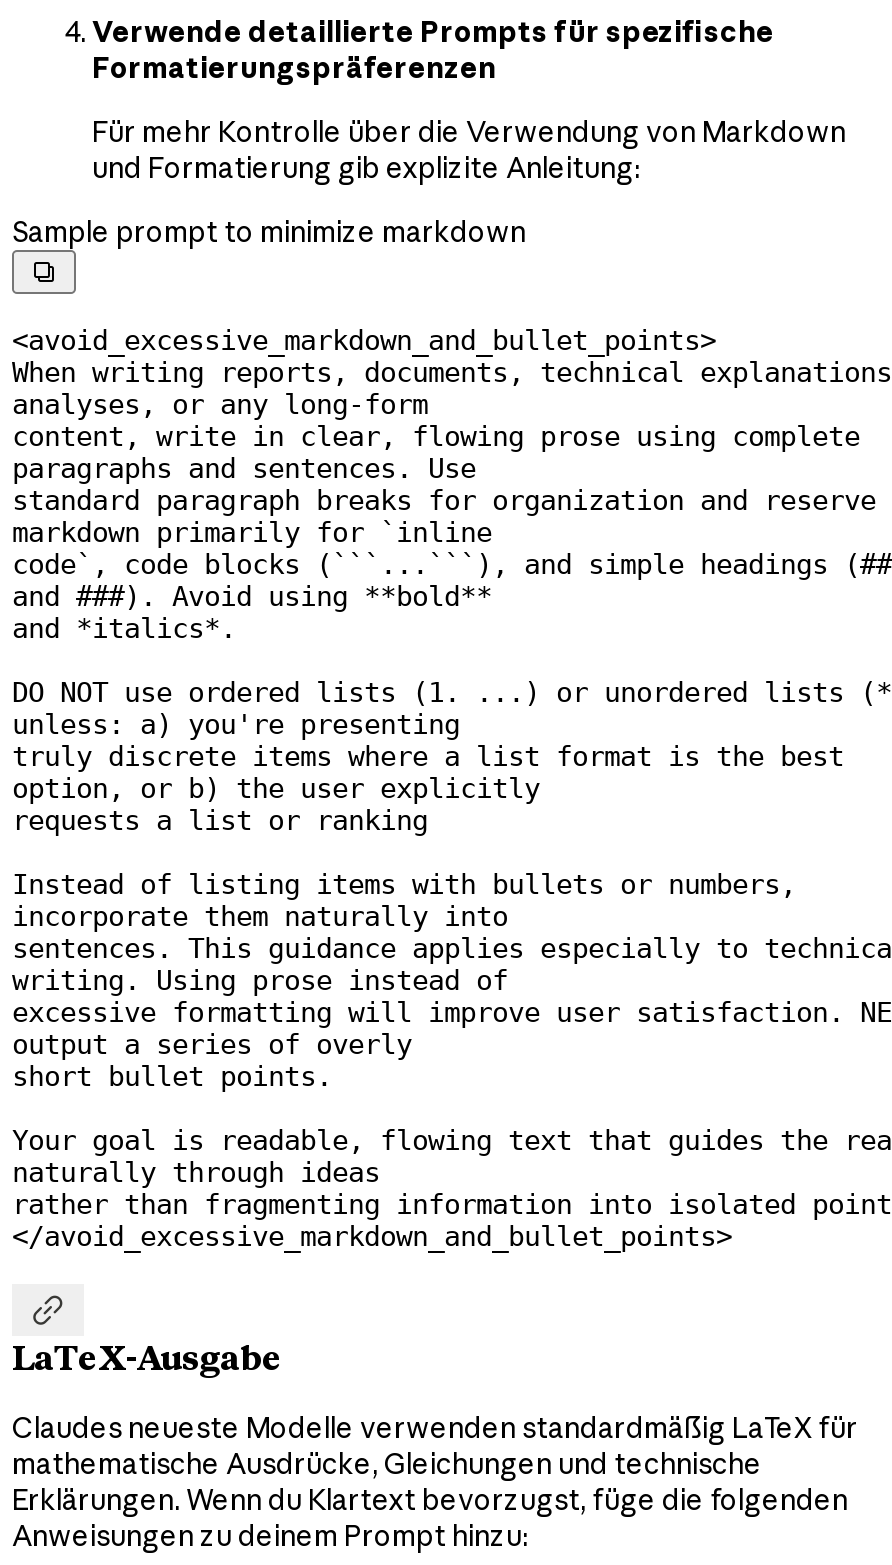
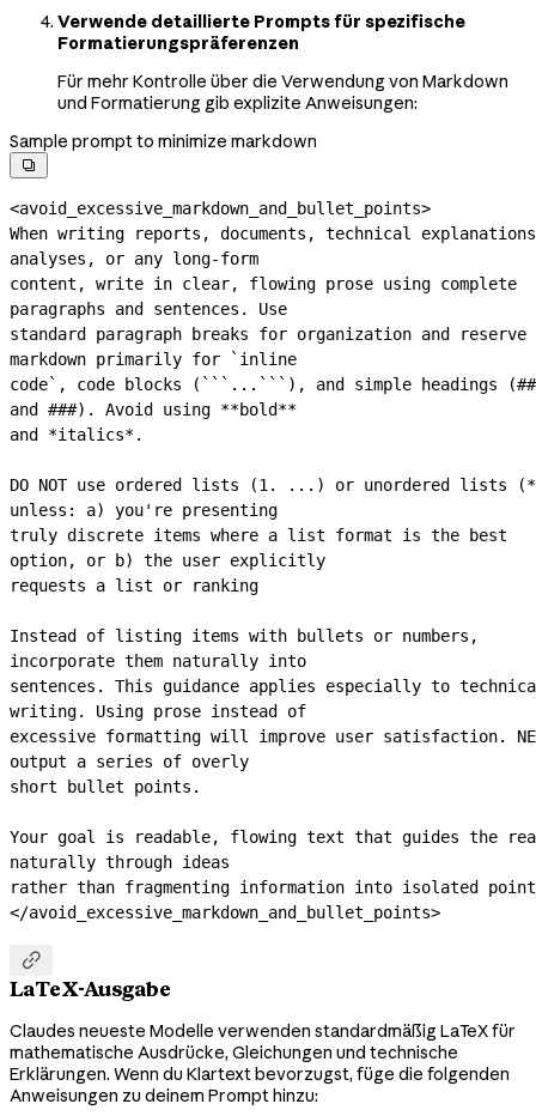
[92,149,640,185] und Formatierung gib explizite Anleitung: -> [57,92,418,113] und Formatierung gib explizite Anweisungen:

